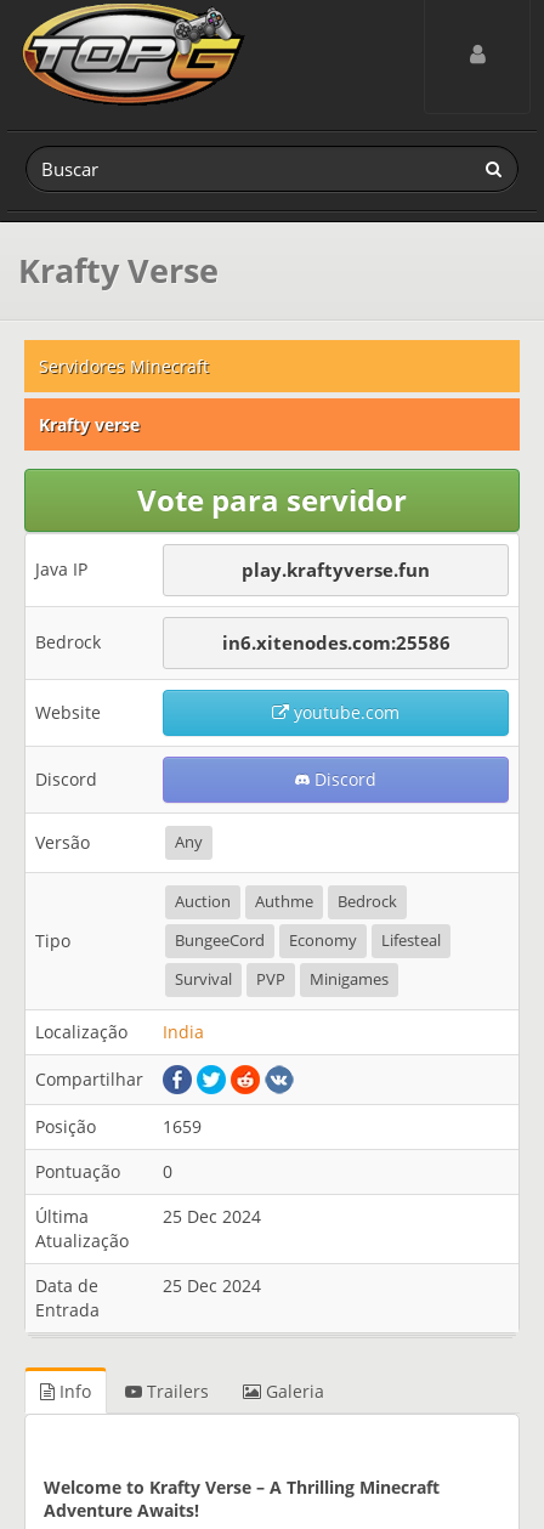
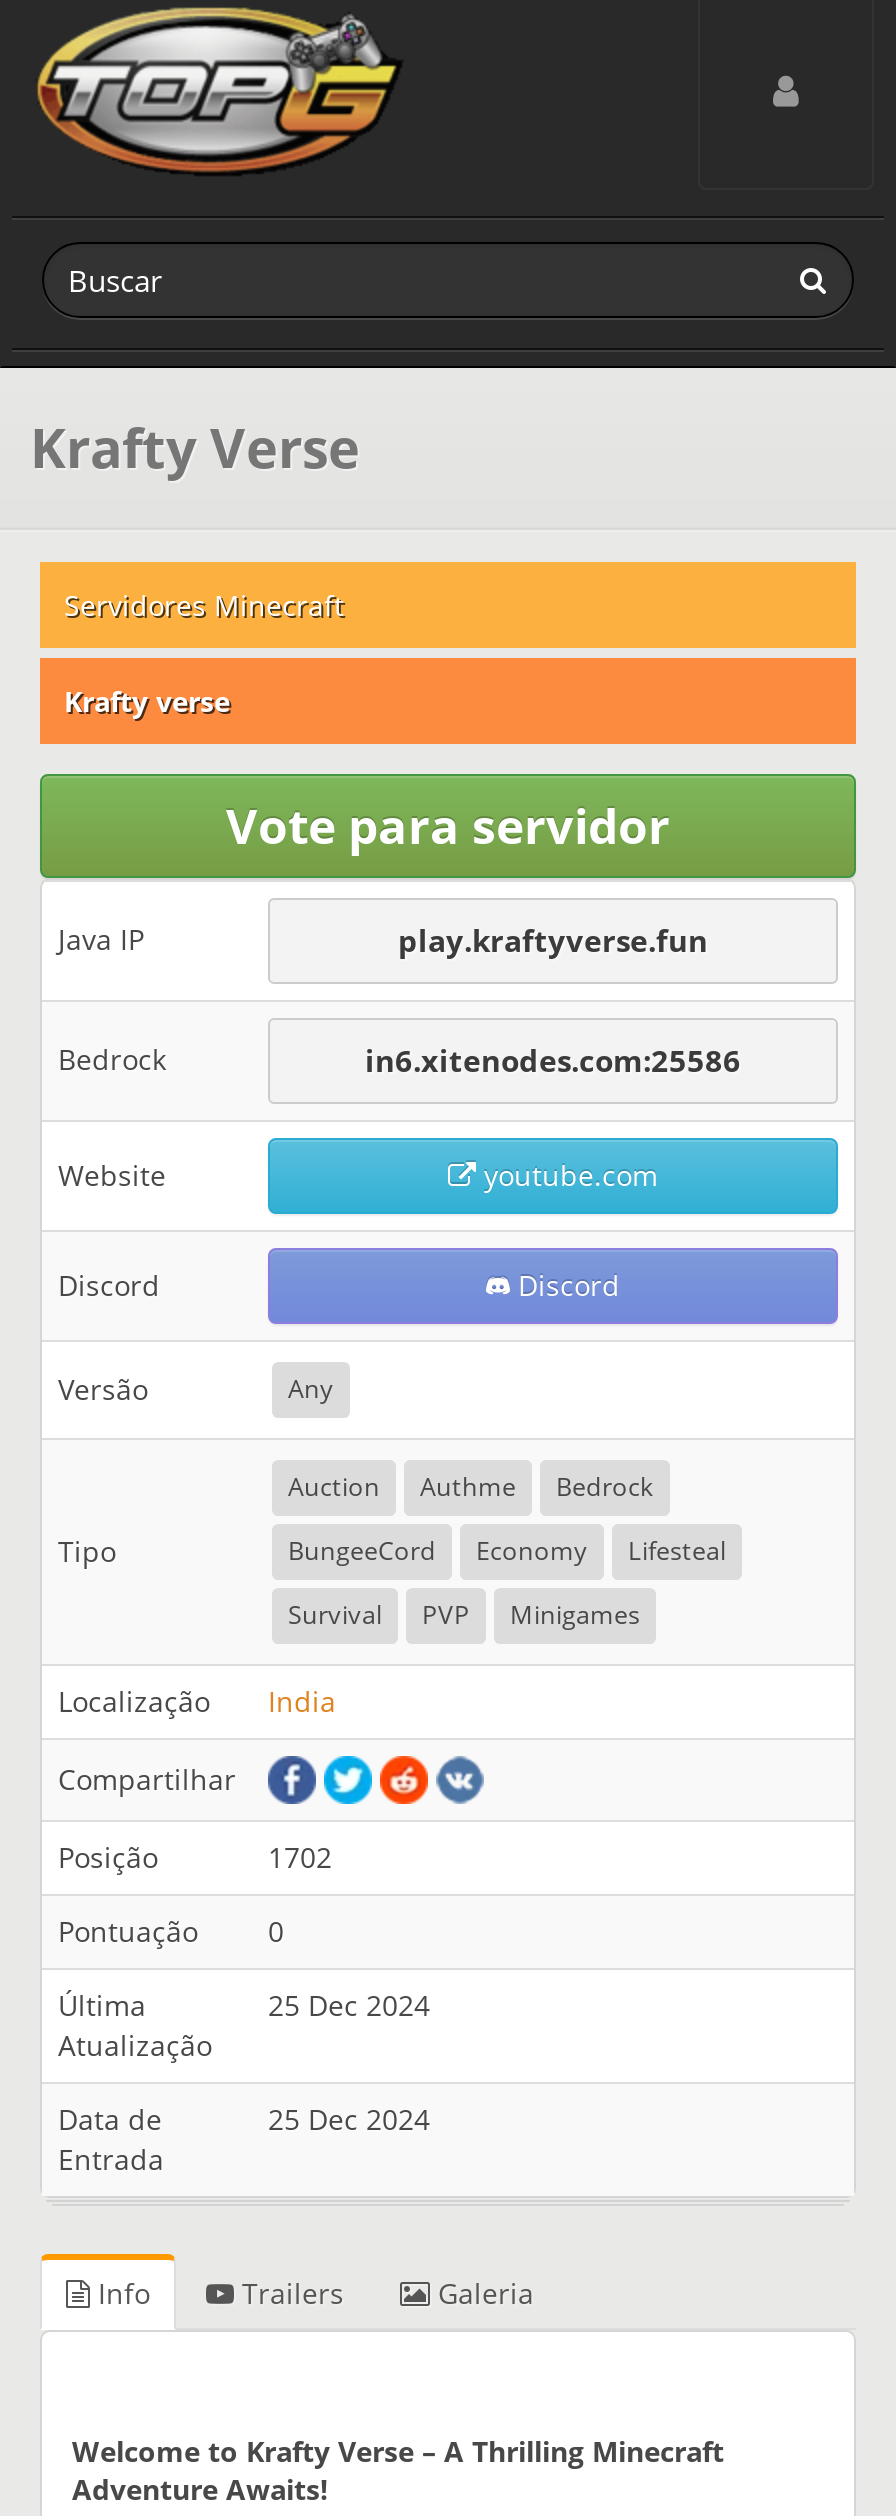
[163,1115,202,1138] 1659 -> [268,1838,332,1876] 1702

